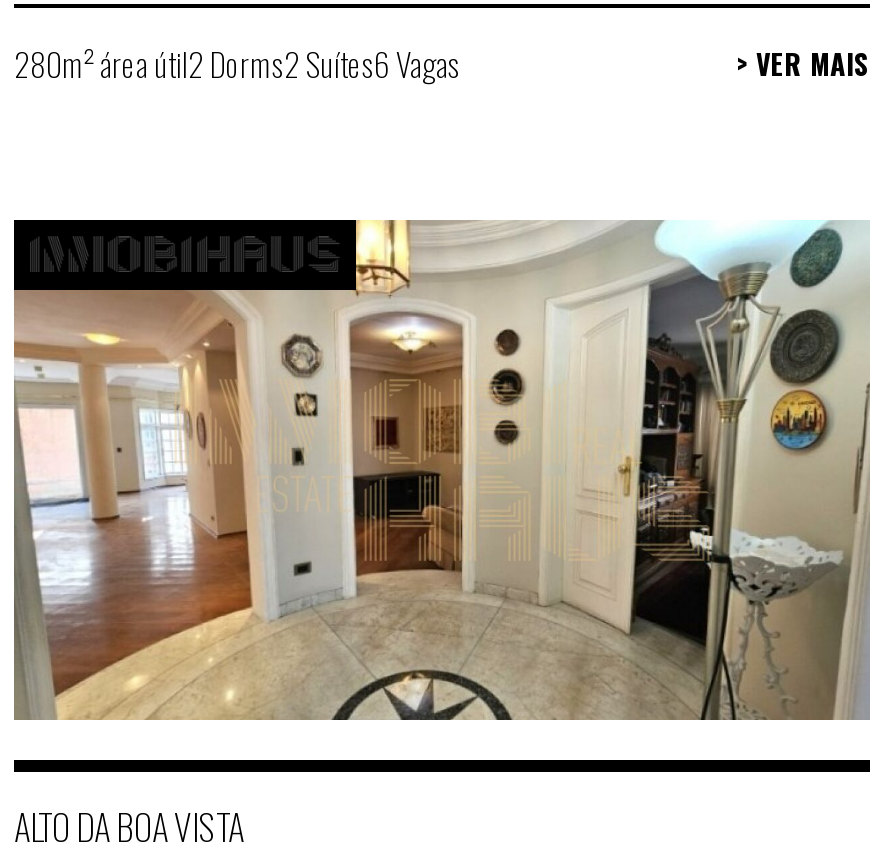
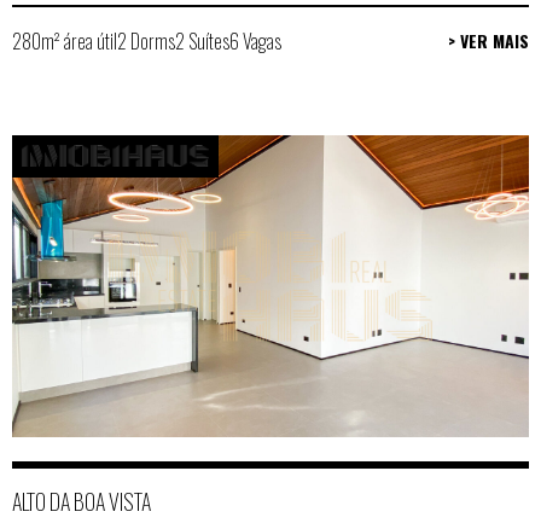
[12,220,870,720] [image] -> [11,134,530,437] [image]

